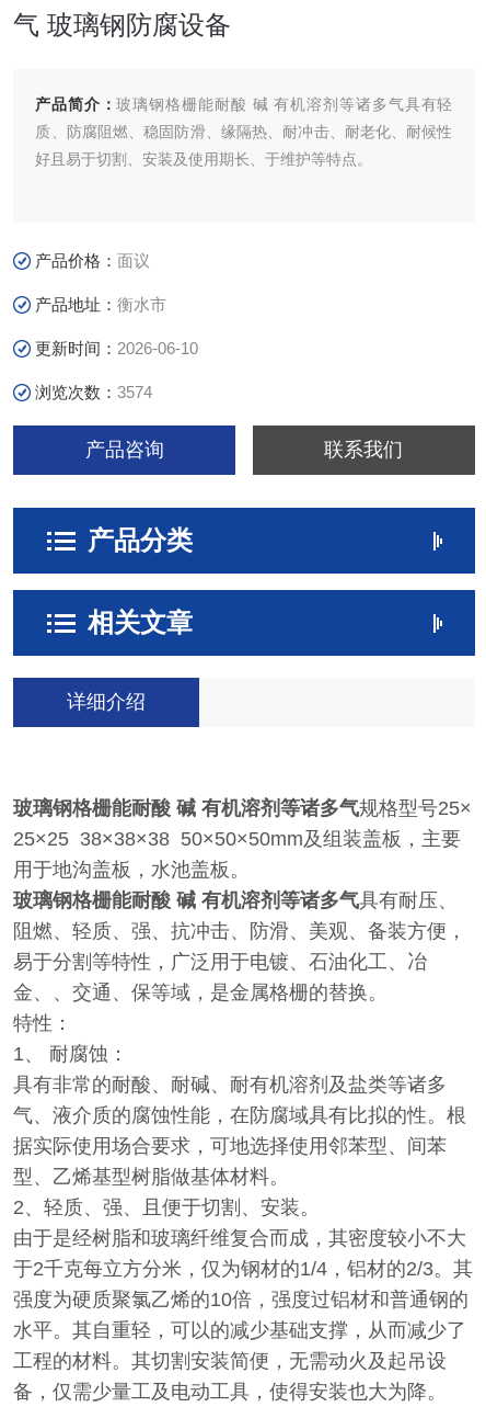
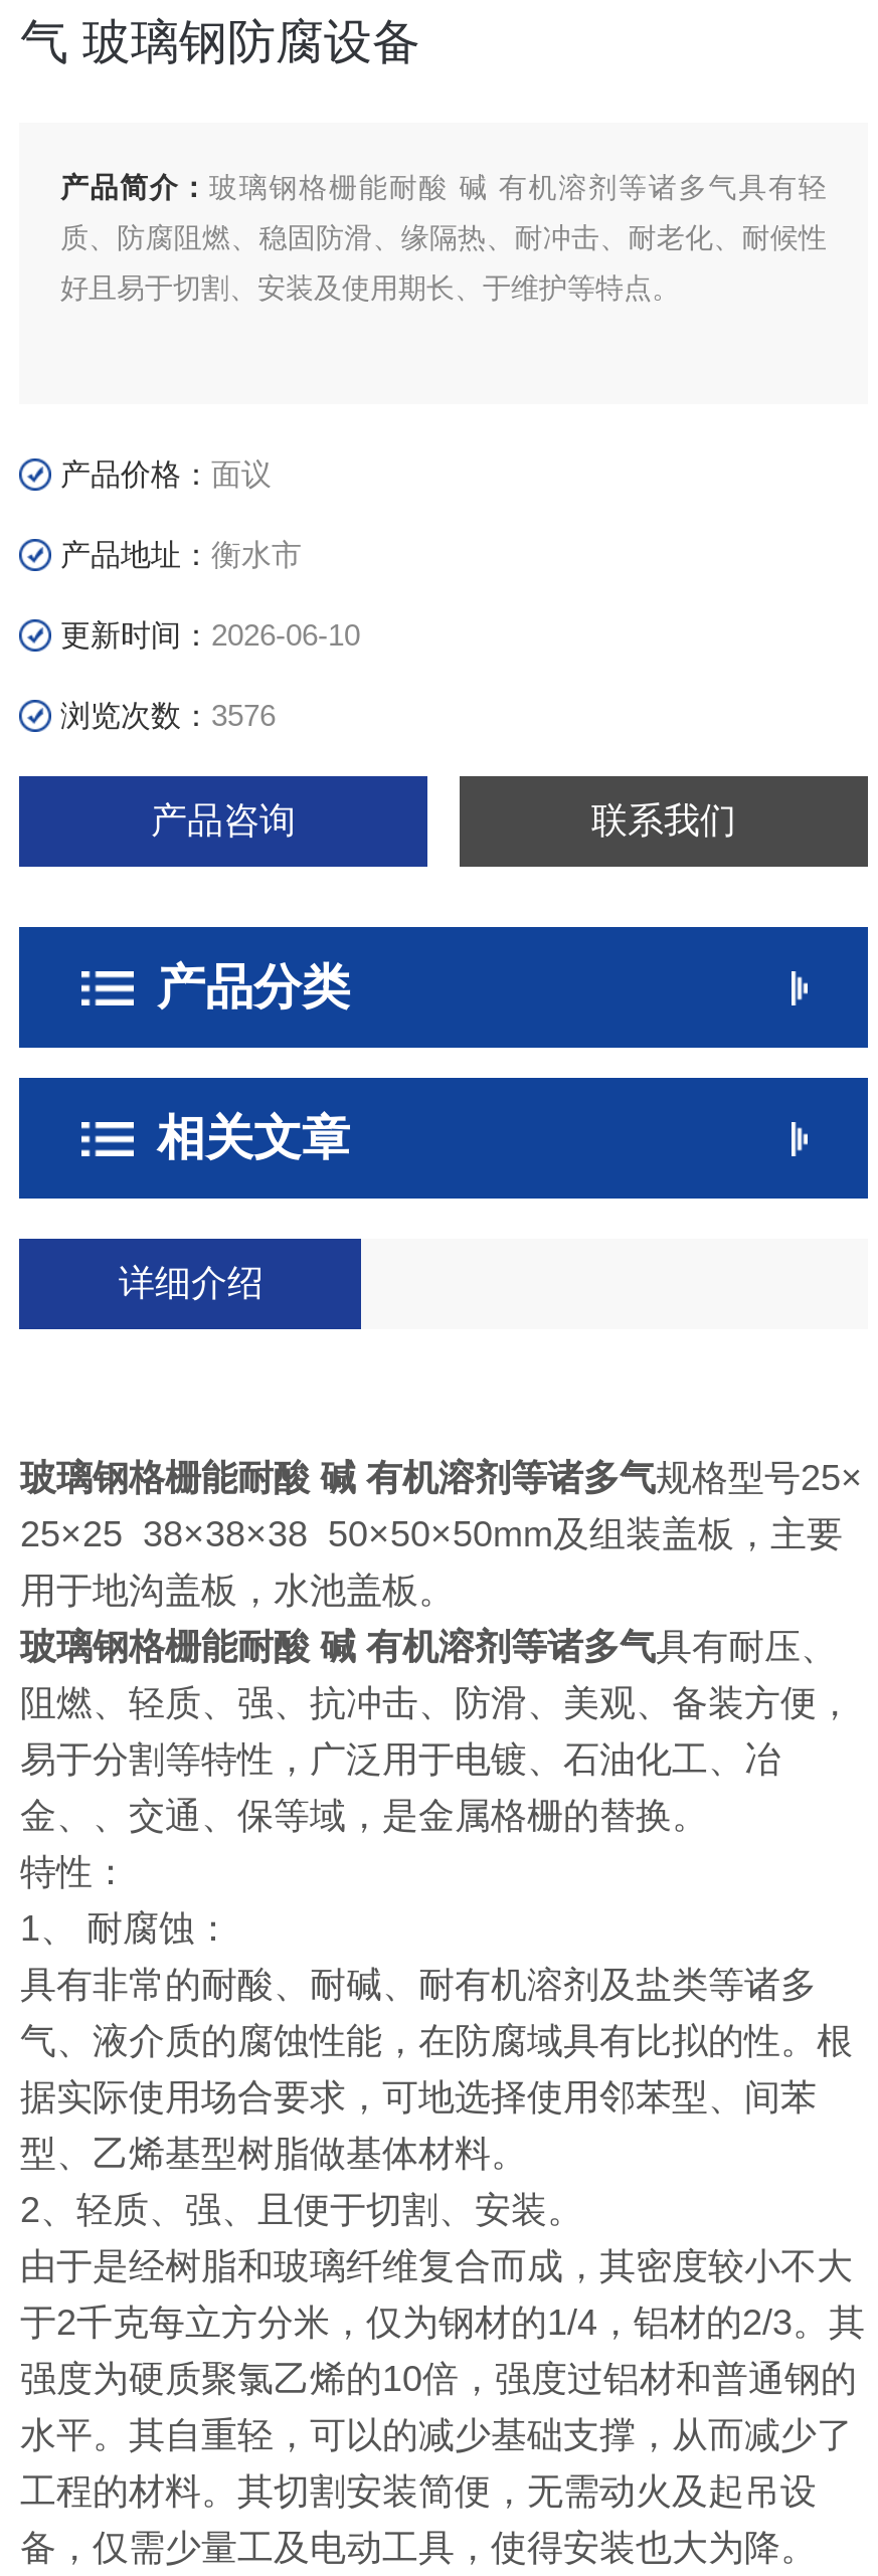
[35,383,153,401] 浏览次数：3574 -> [60,698,275,732] 浏览次数：3576

